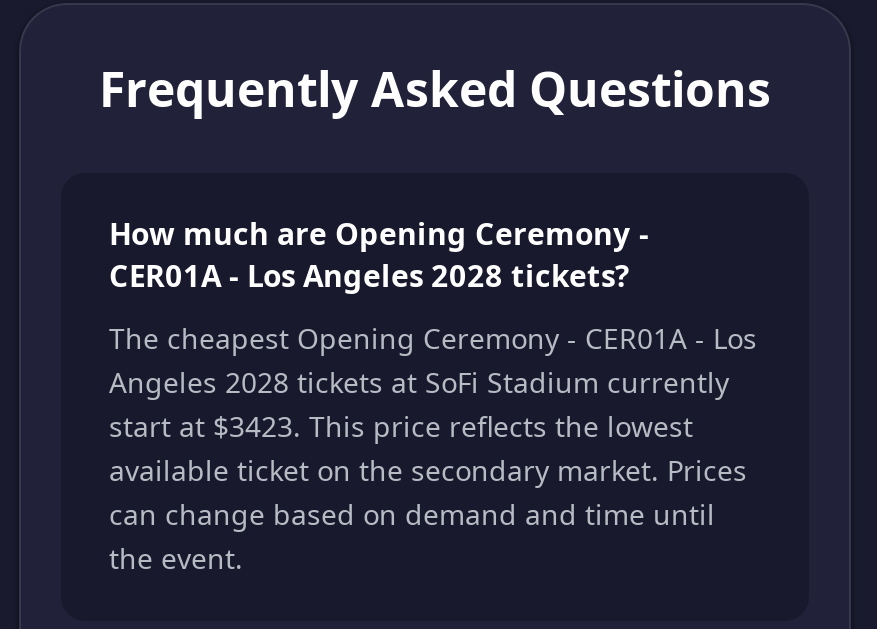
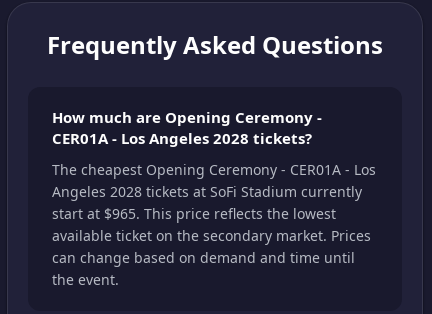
[109,407,693,445] start at $3423. This price reflects the lowest -> [52,204,336,223] start at $965. This price reflects the lowest

